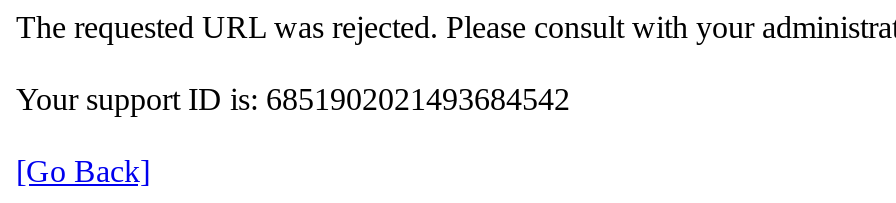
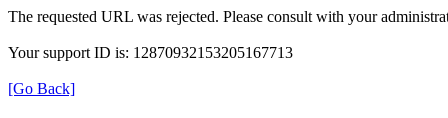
[16,82,570,116] Your support ID is: 6851902021493684542 -> [8,44,293,61] Your support ID is: 12870932153205167713

